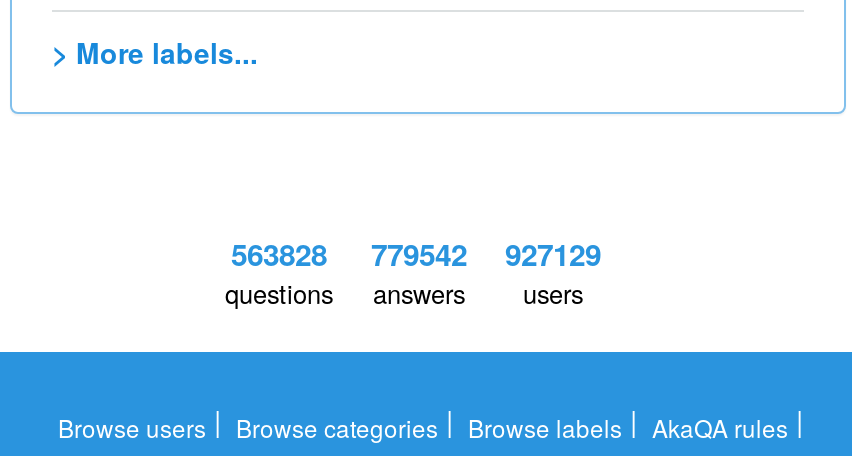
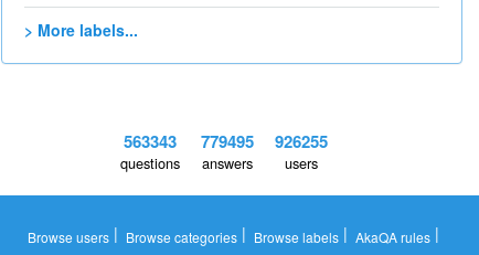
[231,232,327,276] 563828 -> [123,129,176,153] 563343
[371,232,467,276] 779542 -> [200,129,253,153] 779495
[505,232,601,276] 927129 -> [274,129,327,153] 926255

